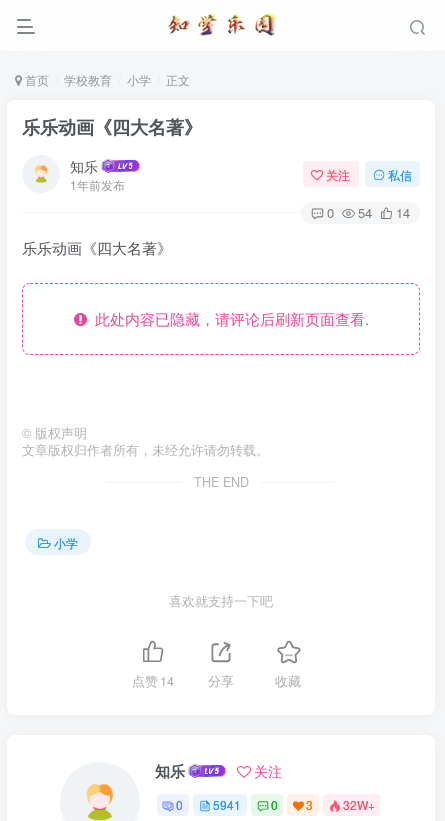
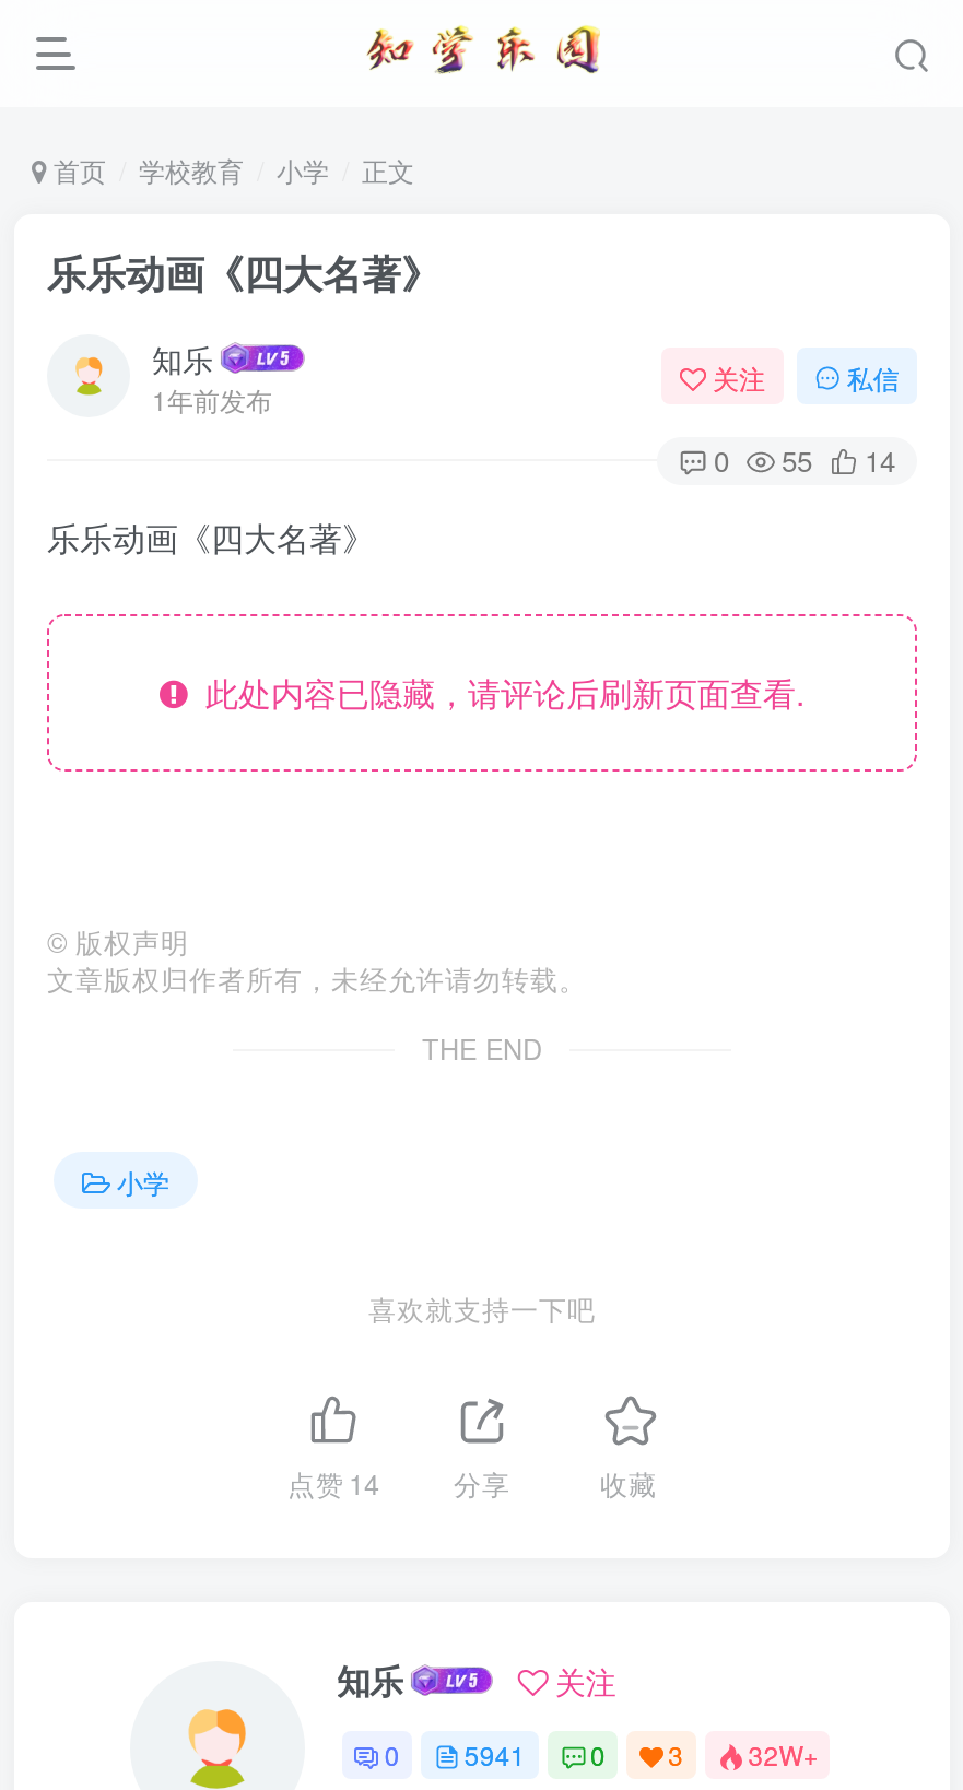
[327,203,410,222] 0 54 14 -> [714,439,895,481] 0 55 14

